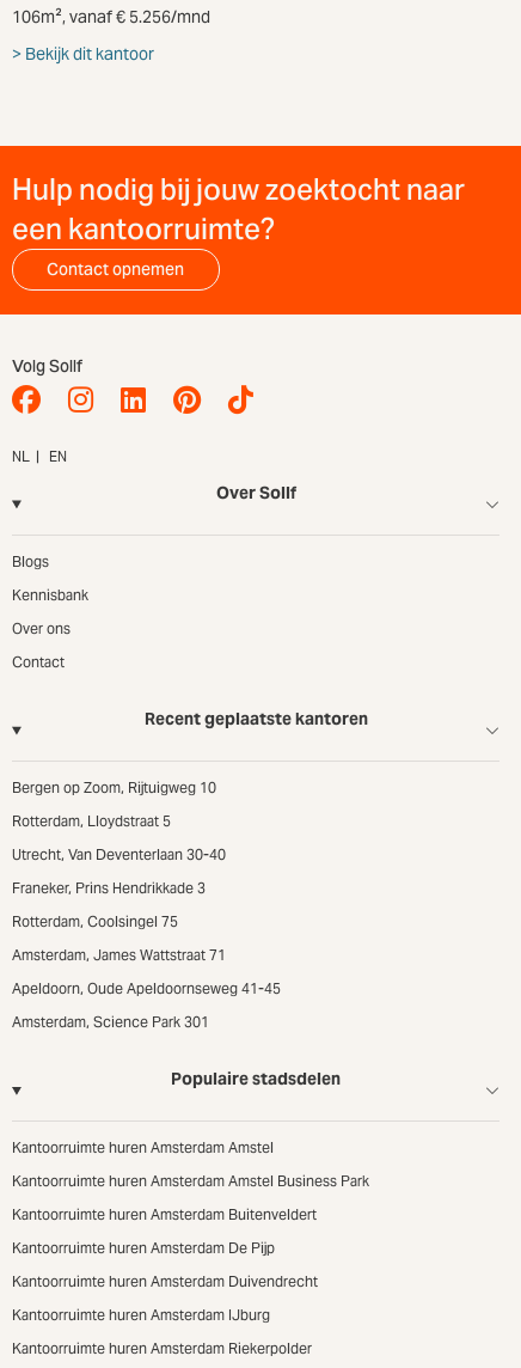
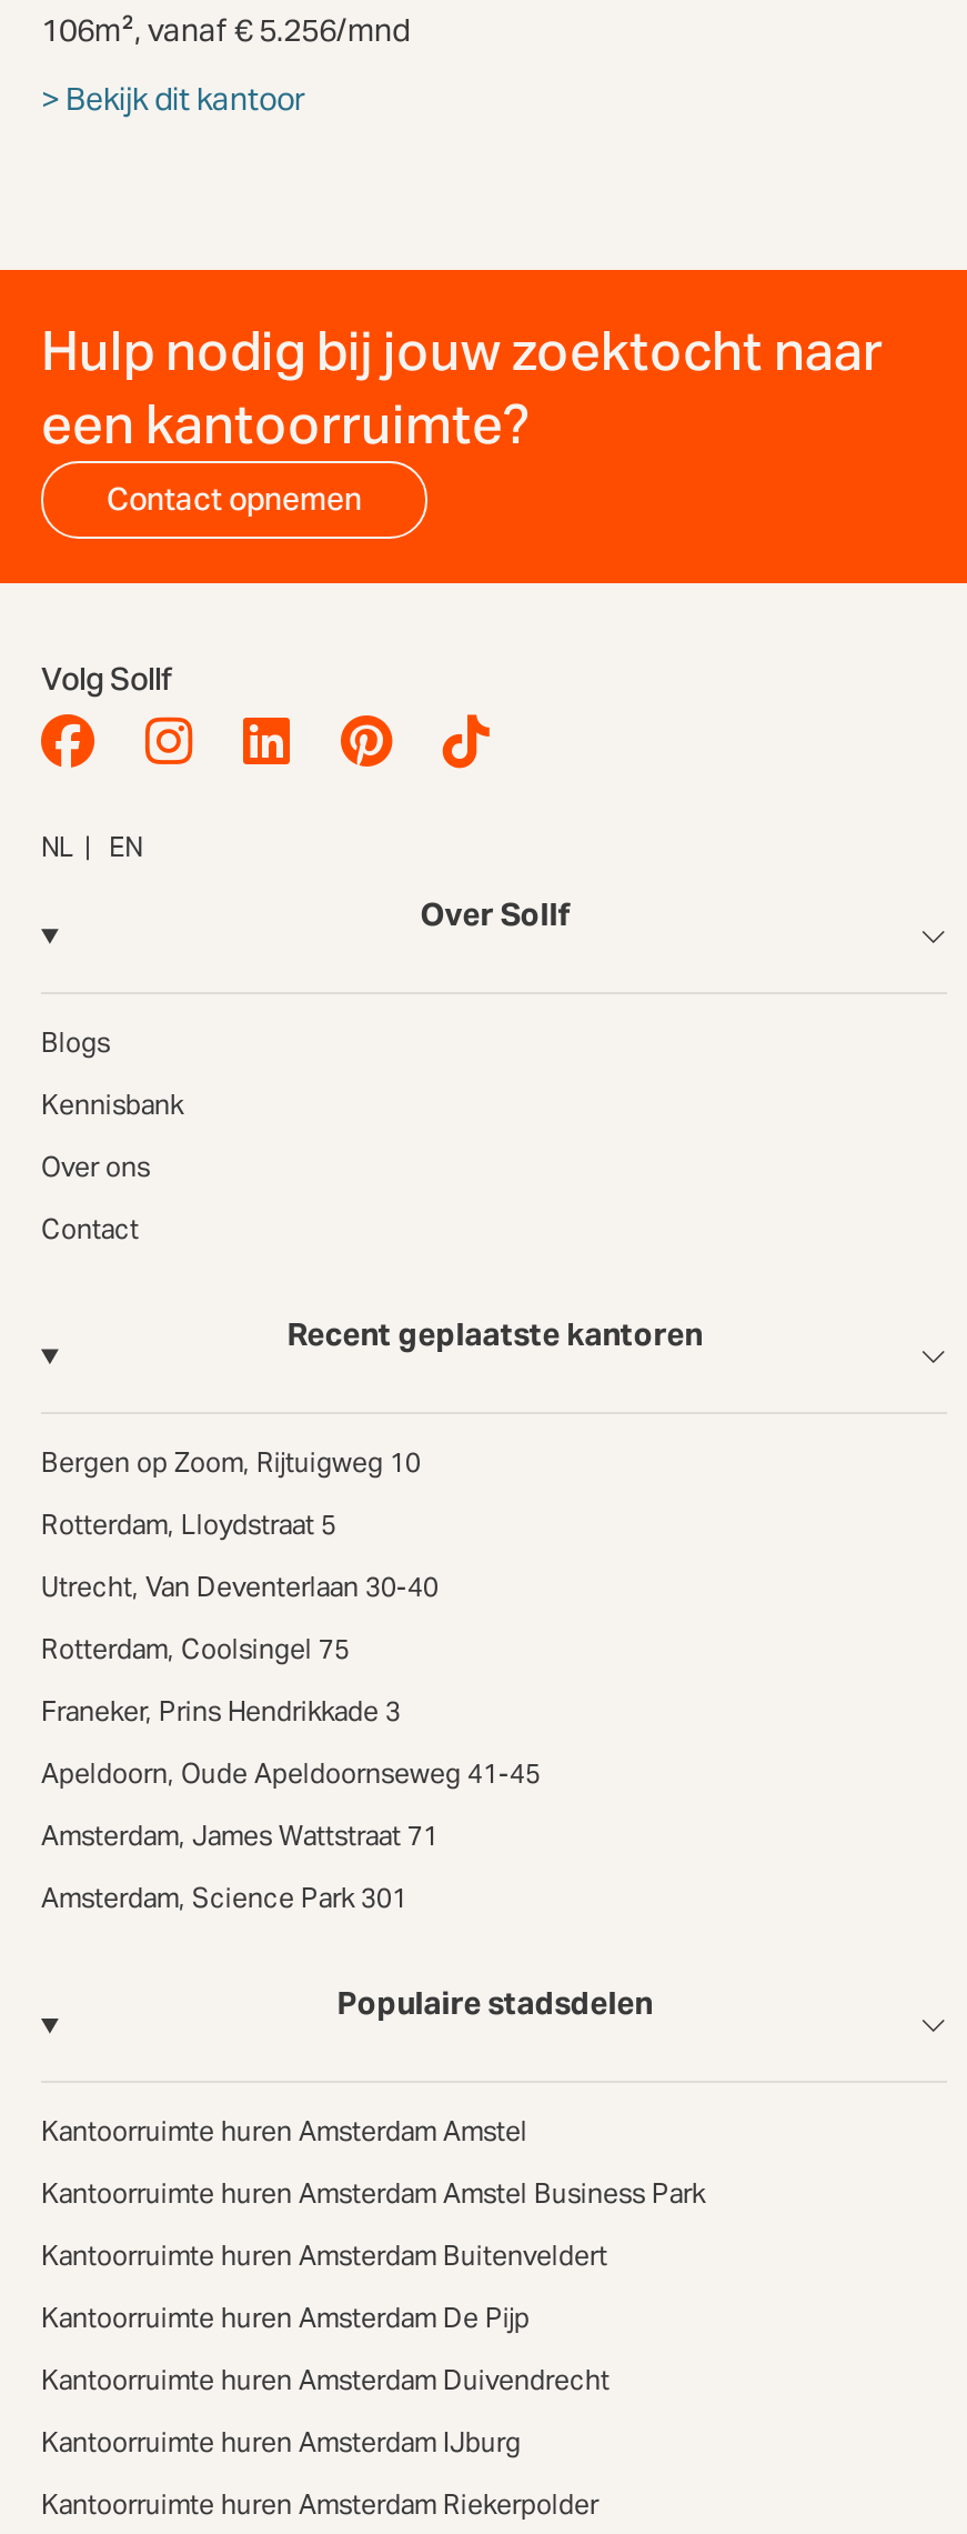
moved [12,879,206,897] -> [41,1695,401,1728]: Franeker, Prins Hendrikkade 3
moved [12,913,178,931] -> [41,1632,350,1666]: Rotterdam, Coolsingel 75
moved [12,946,226,964] -> [41,1819,439,1852]: Amsterdam, James Wattstraat 71
moved [12,980,281,998] -> [41,1757,541,1790]: Apeldoorn, Oude Apeldoornseweg 41-45

